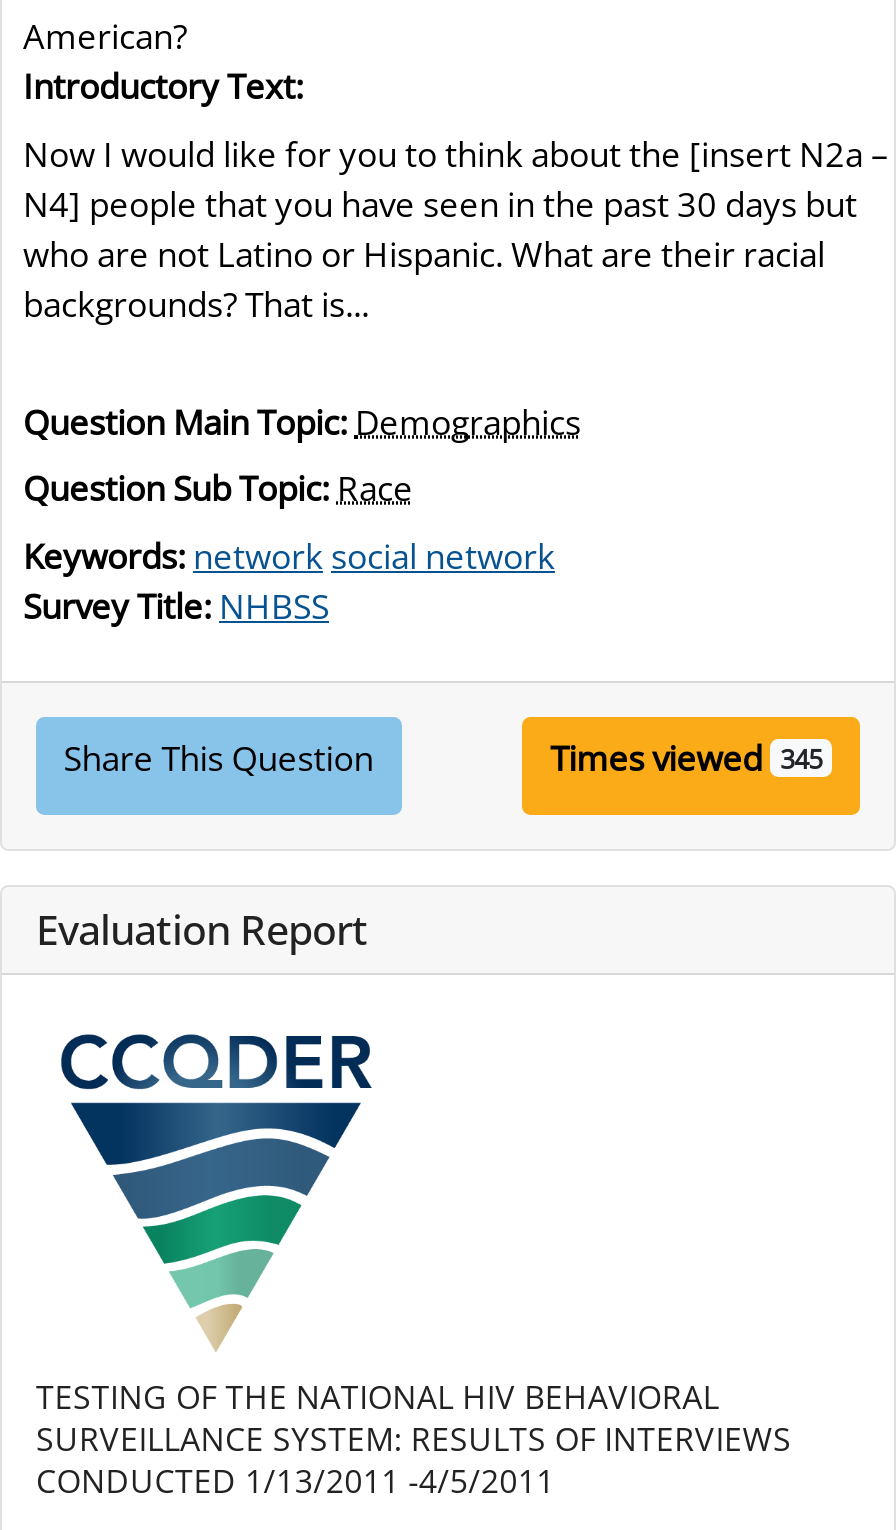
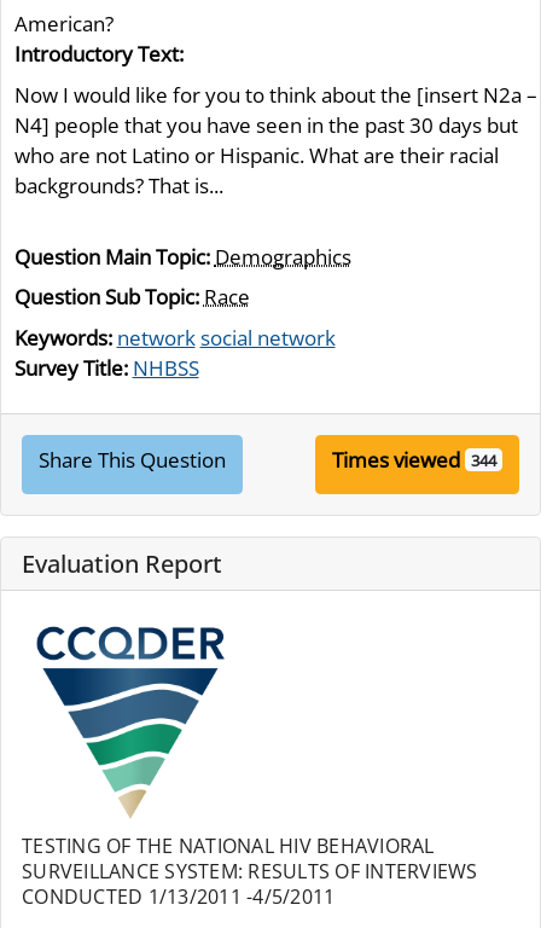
[550,734,822,780] Times viewed 345 -> [332,445,497,473] Times viewed 344

